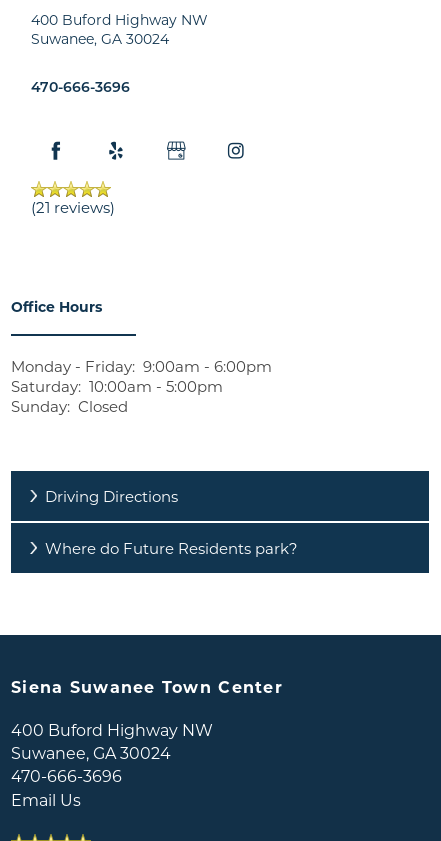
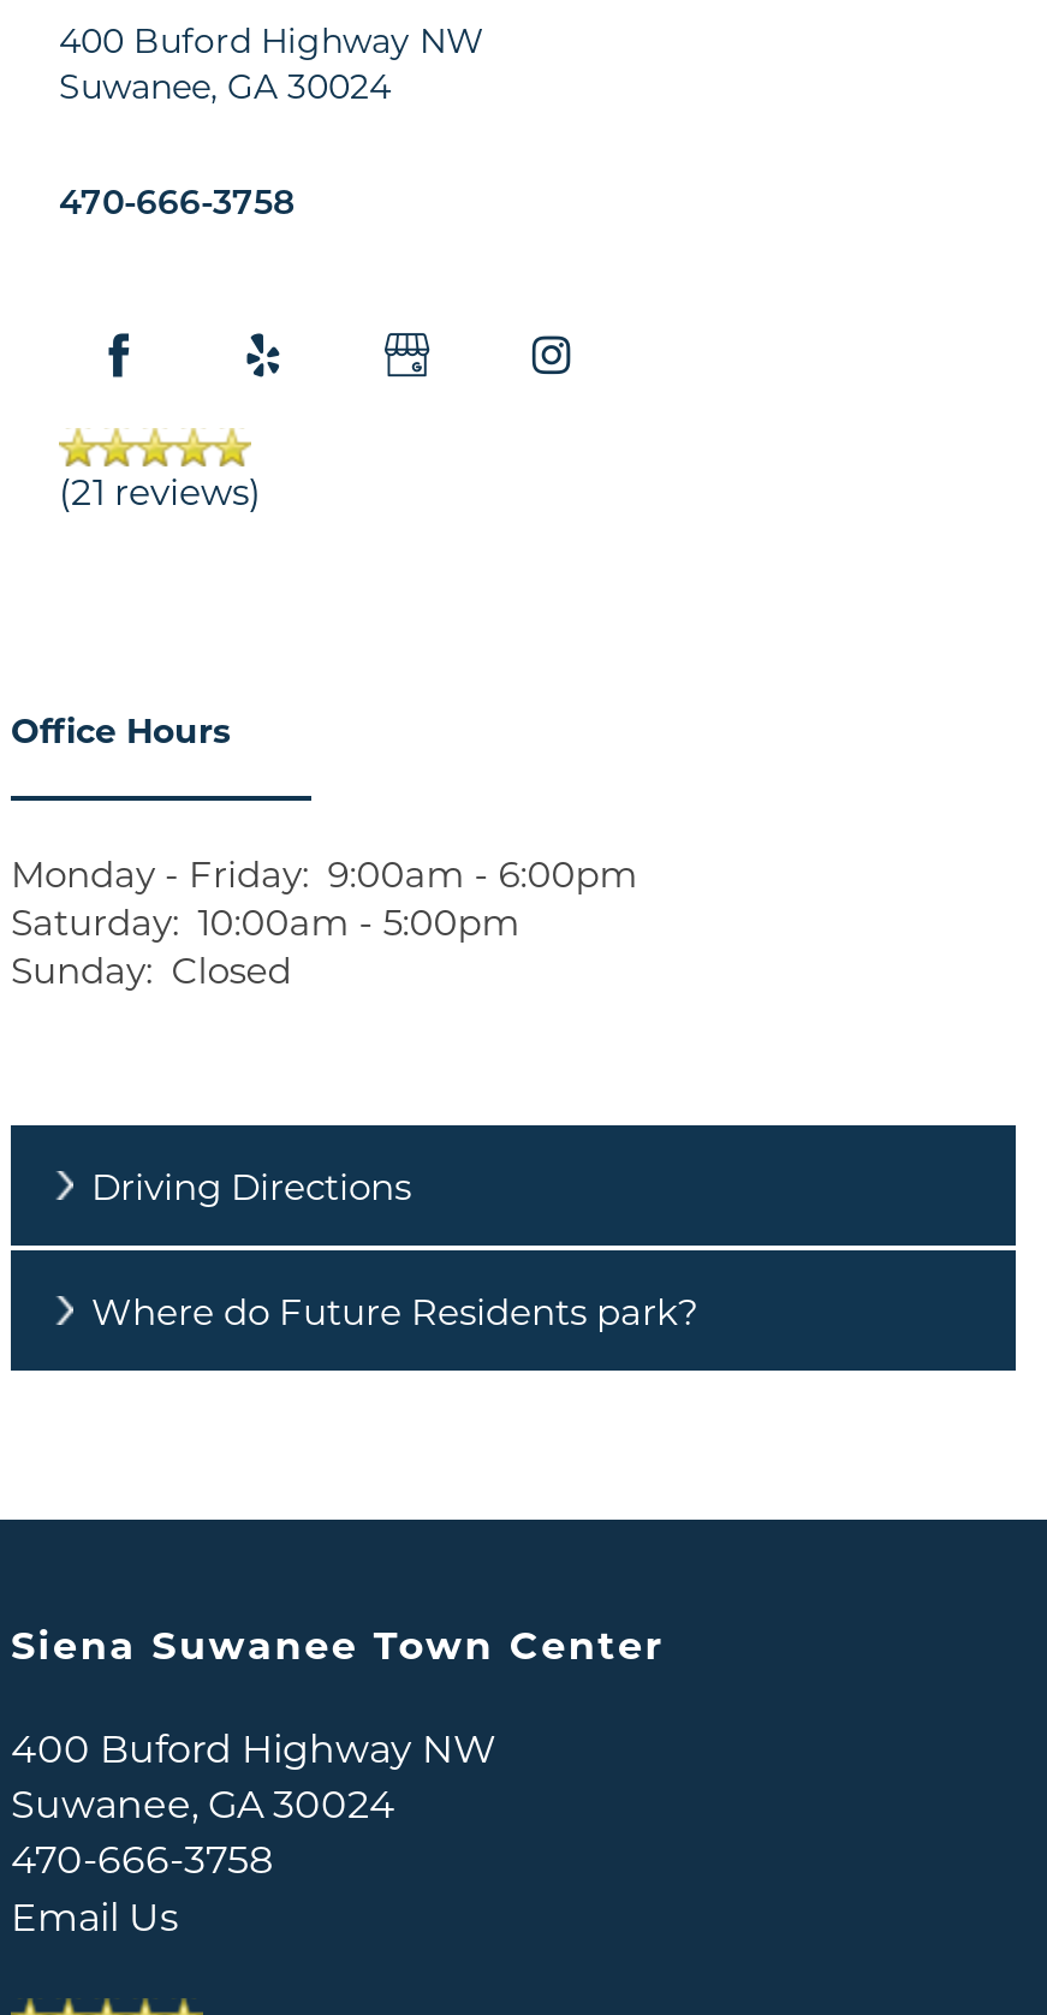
[31,77,130,96] 470-666-3696 -> [59,179,295,224] 470-666-3758
[11,765,122,786] 470-666-3696 -> [11,1833,273,1883] 470-666-3758

